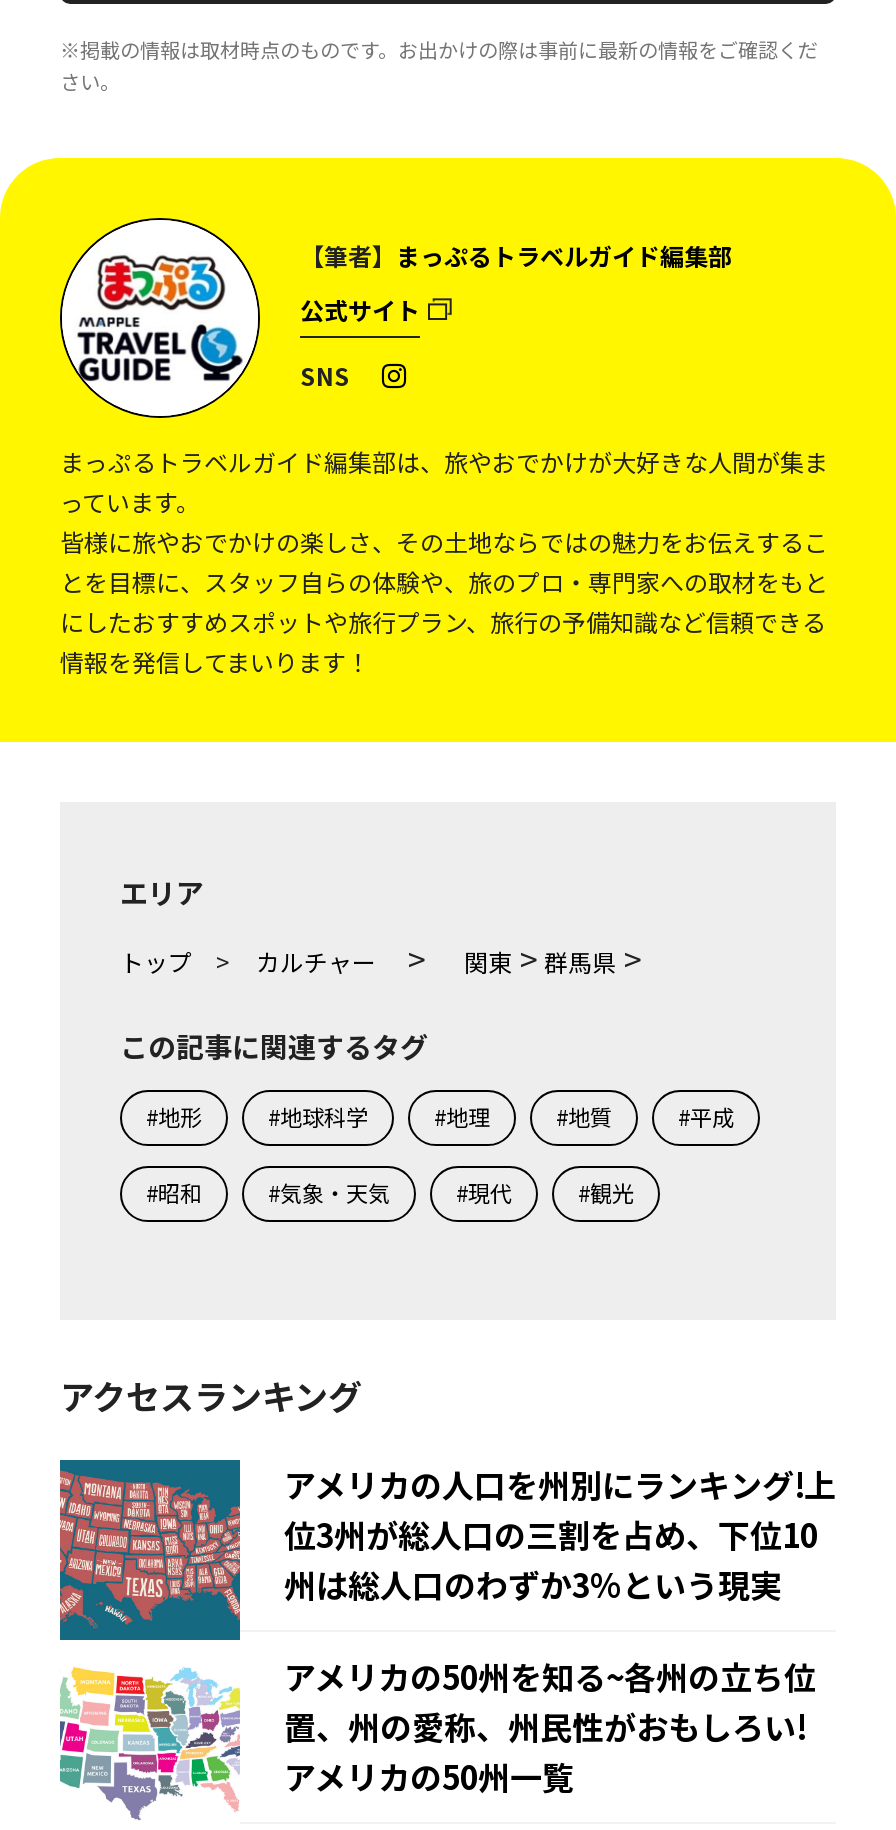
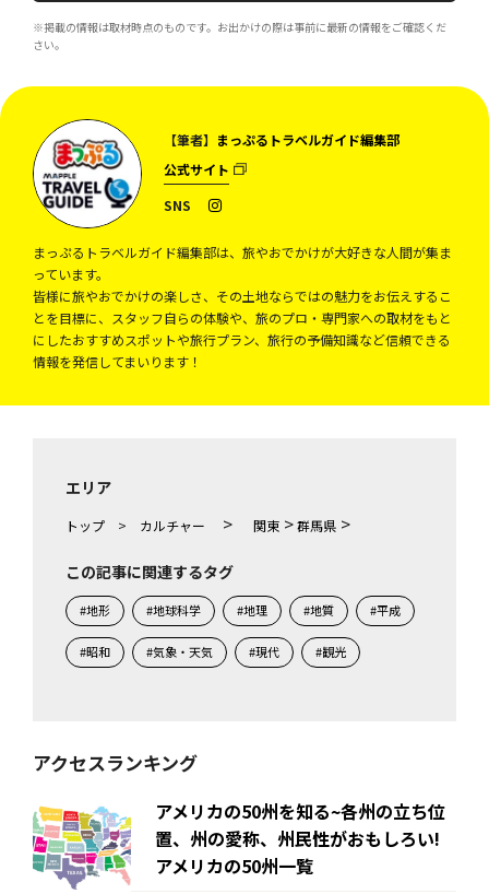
[58,1458,836,1642] [image] | アメリカの人口を州別にランキング!上 | 位3州が総人口の三割を占め、下位10 | 州は総人口のわずか3%という現実 -> none

